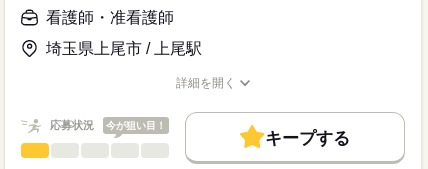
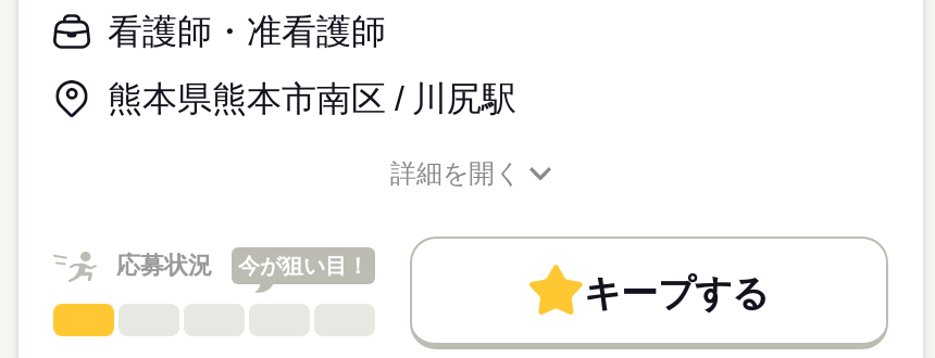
[46,40,202,57] 埼玉県上尾市 / 上尾駅 -> [108,80,516,117] 熊本県熊本市南区 / 川尻駅

